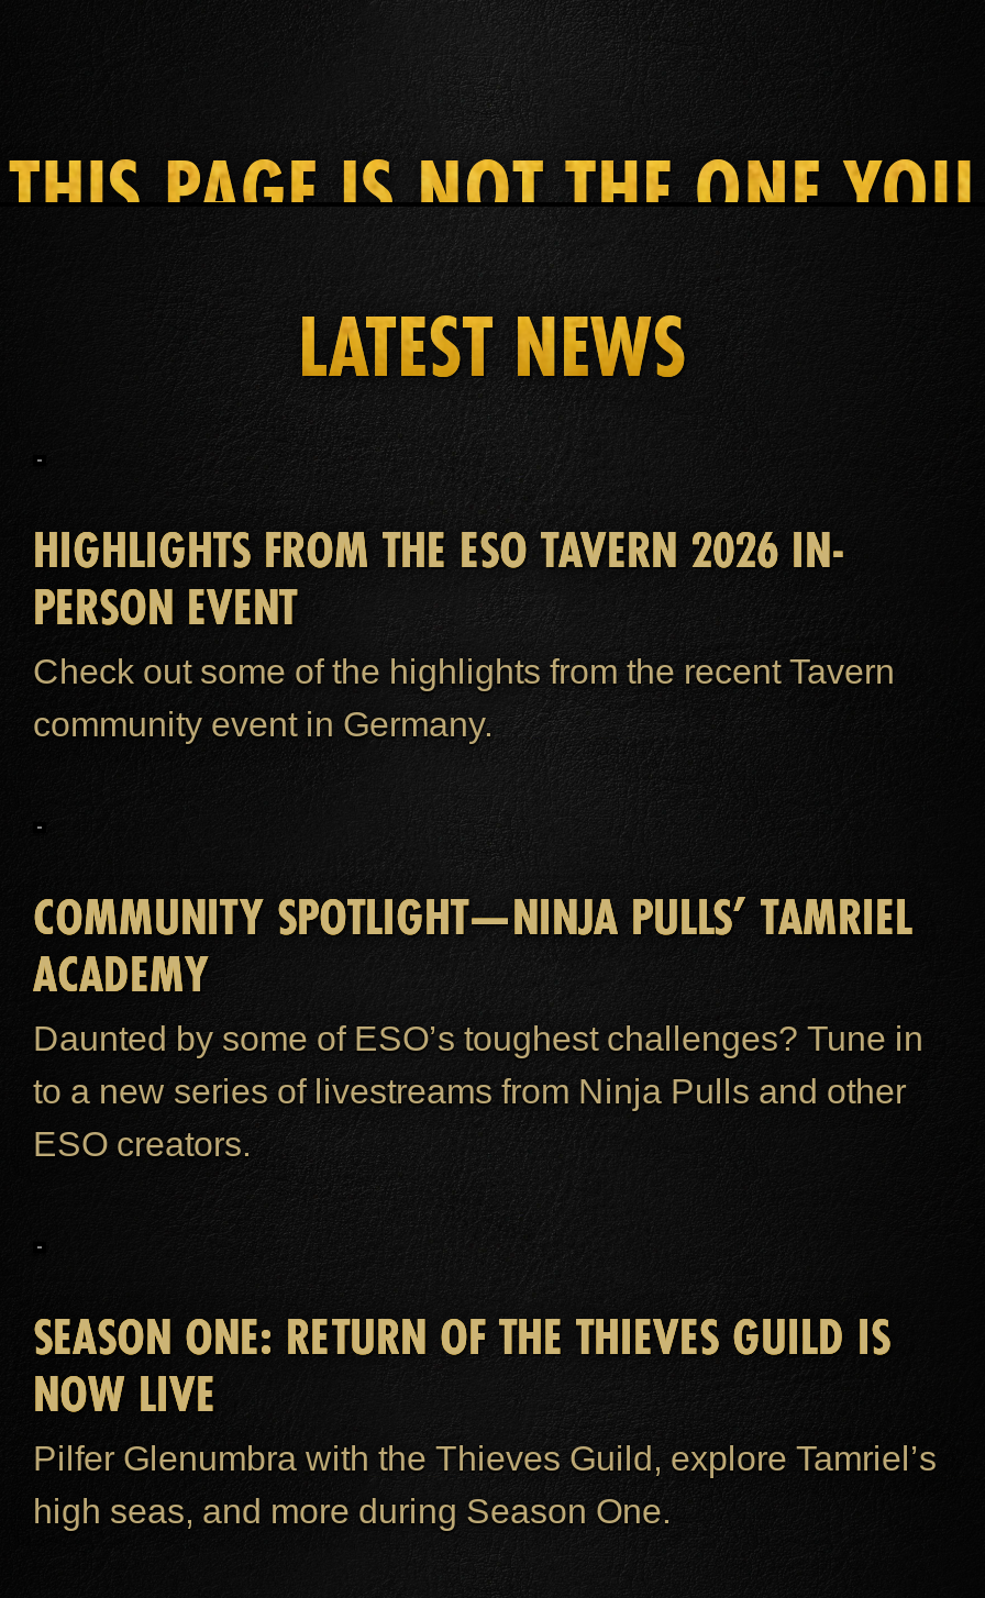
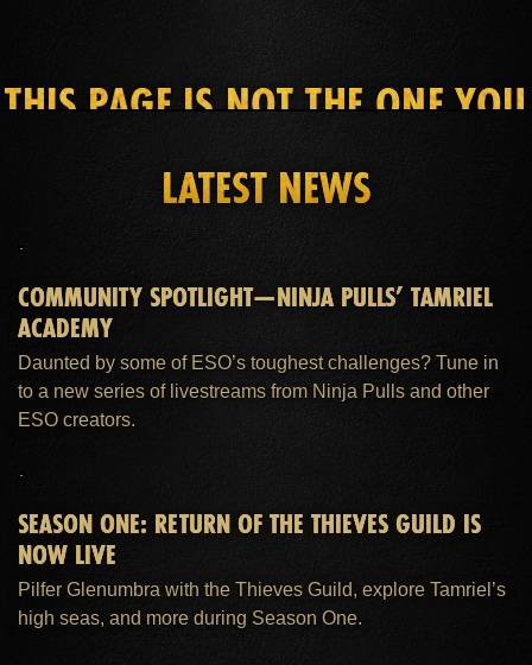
[33,514,895,743] HIGHLIGHTS FROM THE ESO TAVERN 2026 IN- | PERSON EVENT | Check out some of the highlights from the recent Tavern | community event in Germany. -> none

